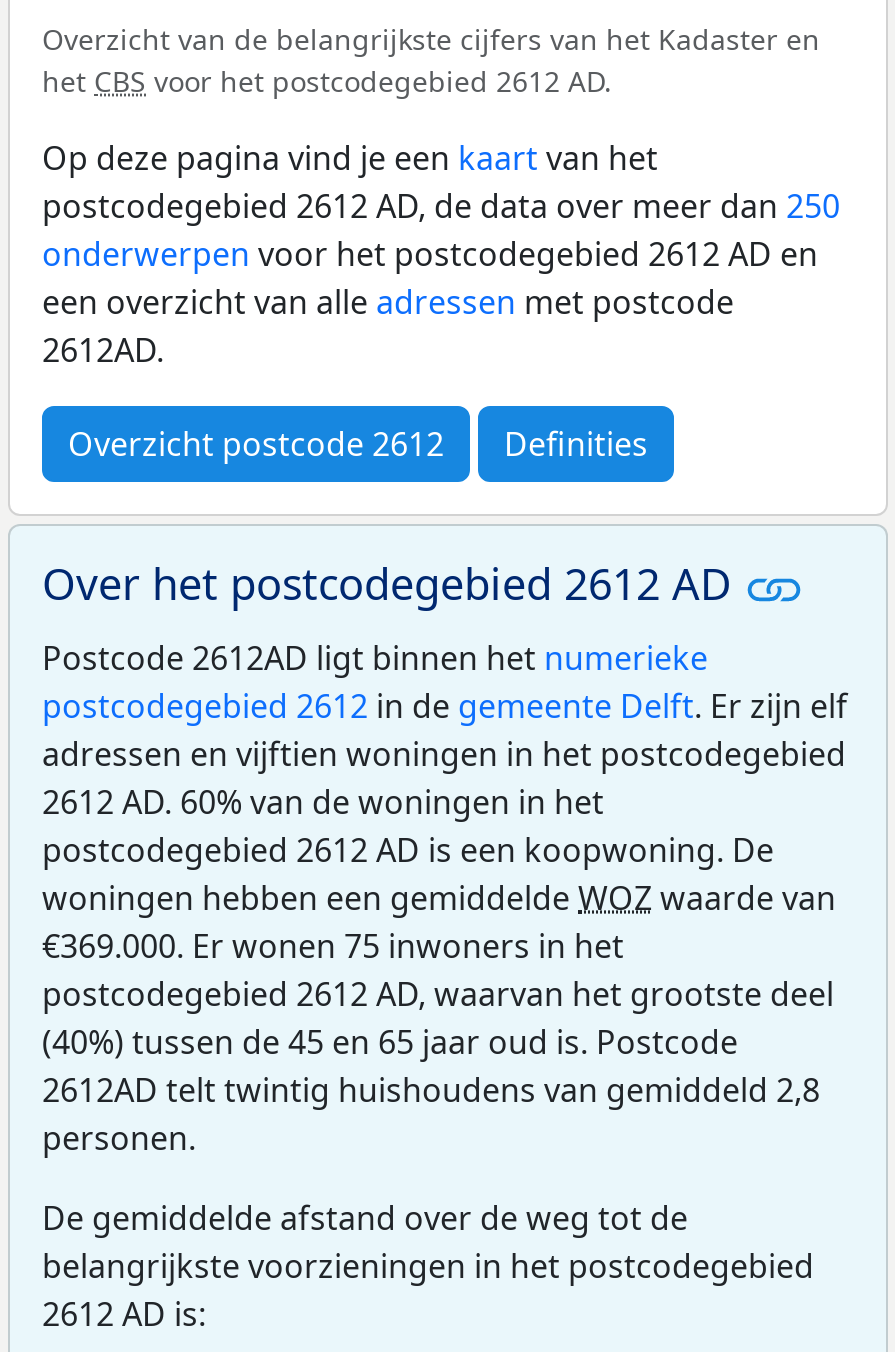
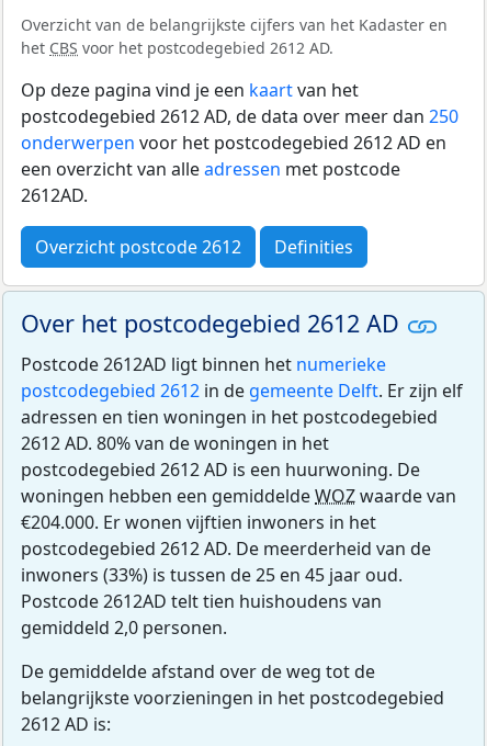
[42,732,846,776] adressen en vijftien woningen in het postcodegebied -> [21,405,438,429] adressen en tien woningen in het postcodegebied
[42,780,604,824] 2612 AD. 60% van de woningen in het -> [21,431,329,455] 2612 AD. 80% van de woningen in het
[42,828,774,872] postcodegebied 2612 AD is een koopwoning. De -> [21,457,420,481] postcodegebied 2612 AD is een huurwoning. De
[42,924,834,1160] €369.000. Er wonen 75 inwoners in het | postcodegebied 2612 AD, waarvan het grootste deel | (40%) tussen de 45 en 65 jaar oud is. Postcode | 2612AD telt twintig huishoudens van gemiddeld 2,8 | personen. -> [21,510,431,639] €204.000. Er wonen vijftien inwoners in het | postcodegebied 2612 AD. De meerderheid van de | inwoners (33%) is tussen de 25 en 45 jaar oud. | Postcode 2612AD telt tien huishoudens van | gemiddeld 2,0 personen.

